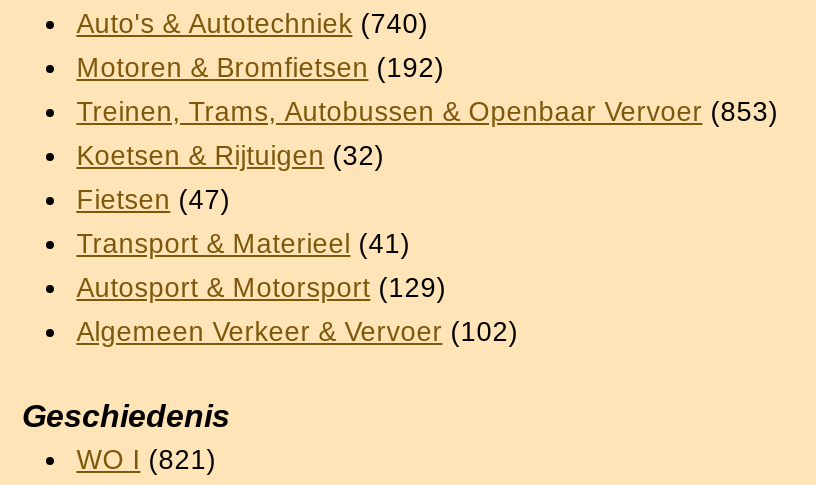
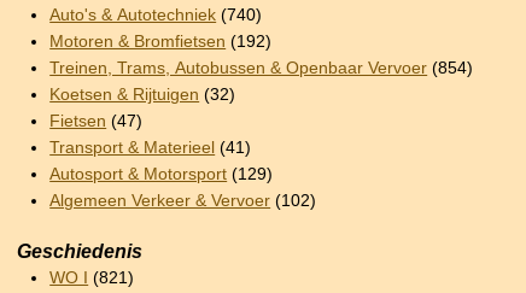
[76,96,778,126] Treinen, Trams, Autobussen & Openbaar Vervoer (853) -> [50,59,473,77] Treinen, Trams, Autobussen & Openbaar Vervoer (854)

